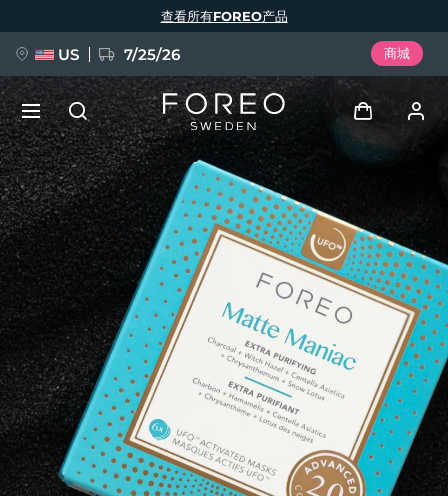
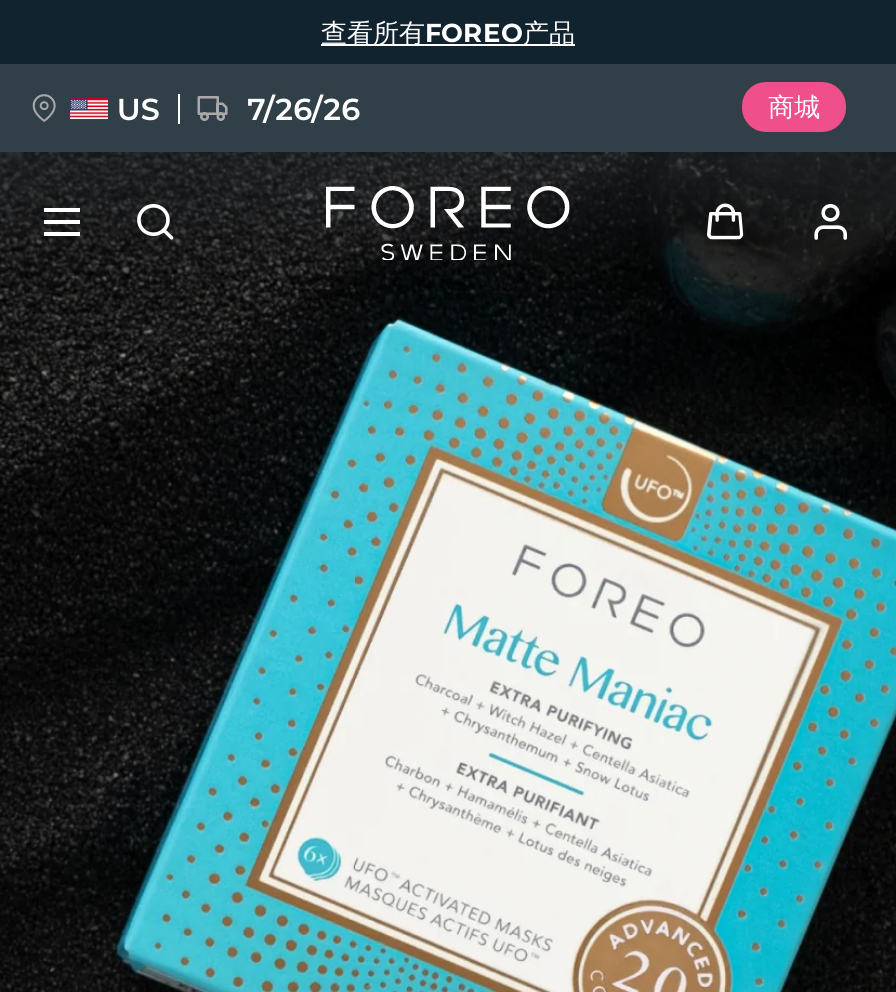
[124,45,180,64] 7/25/26 -> [247,91,359,129] 7/26/26

